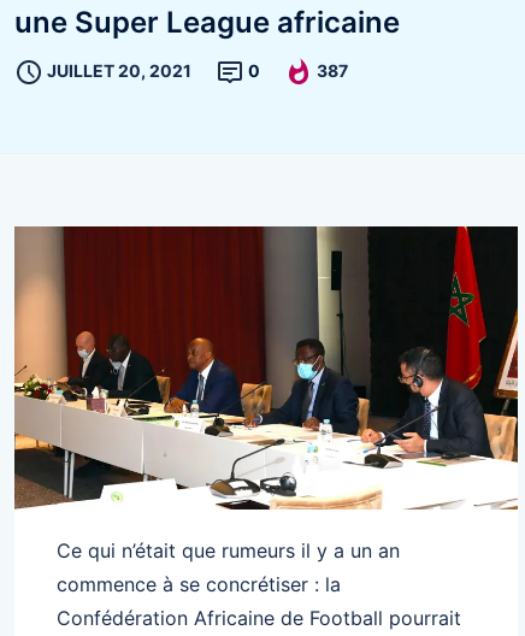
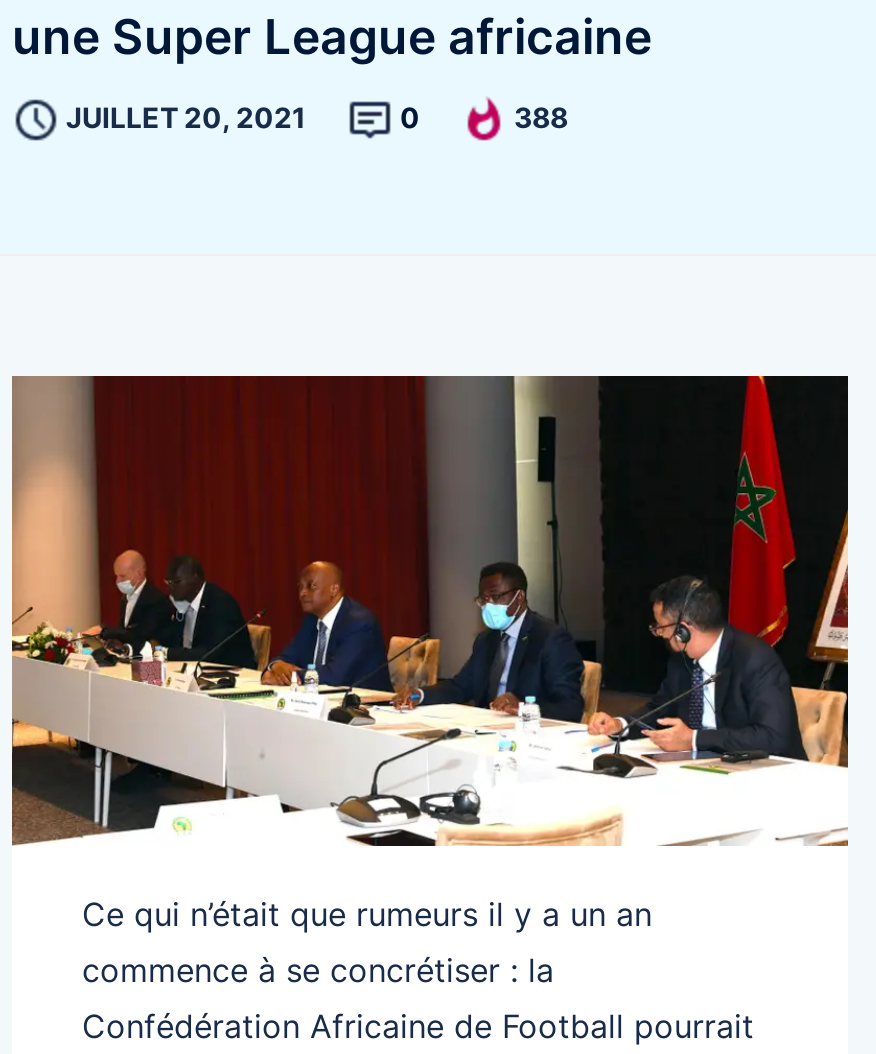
[317,60,348,80] 387 -> [514,99,568,133] 388

